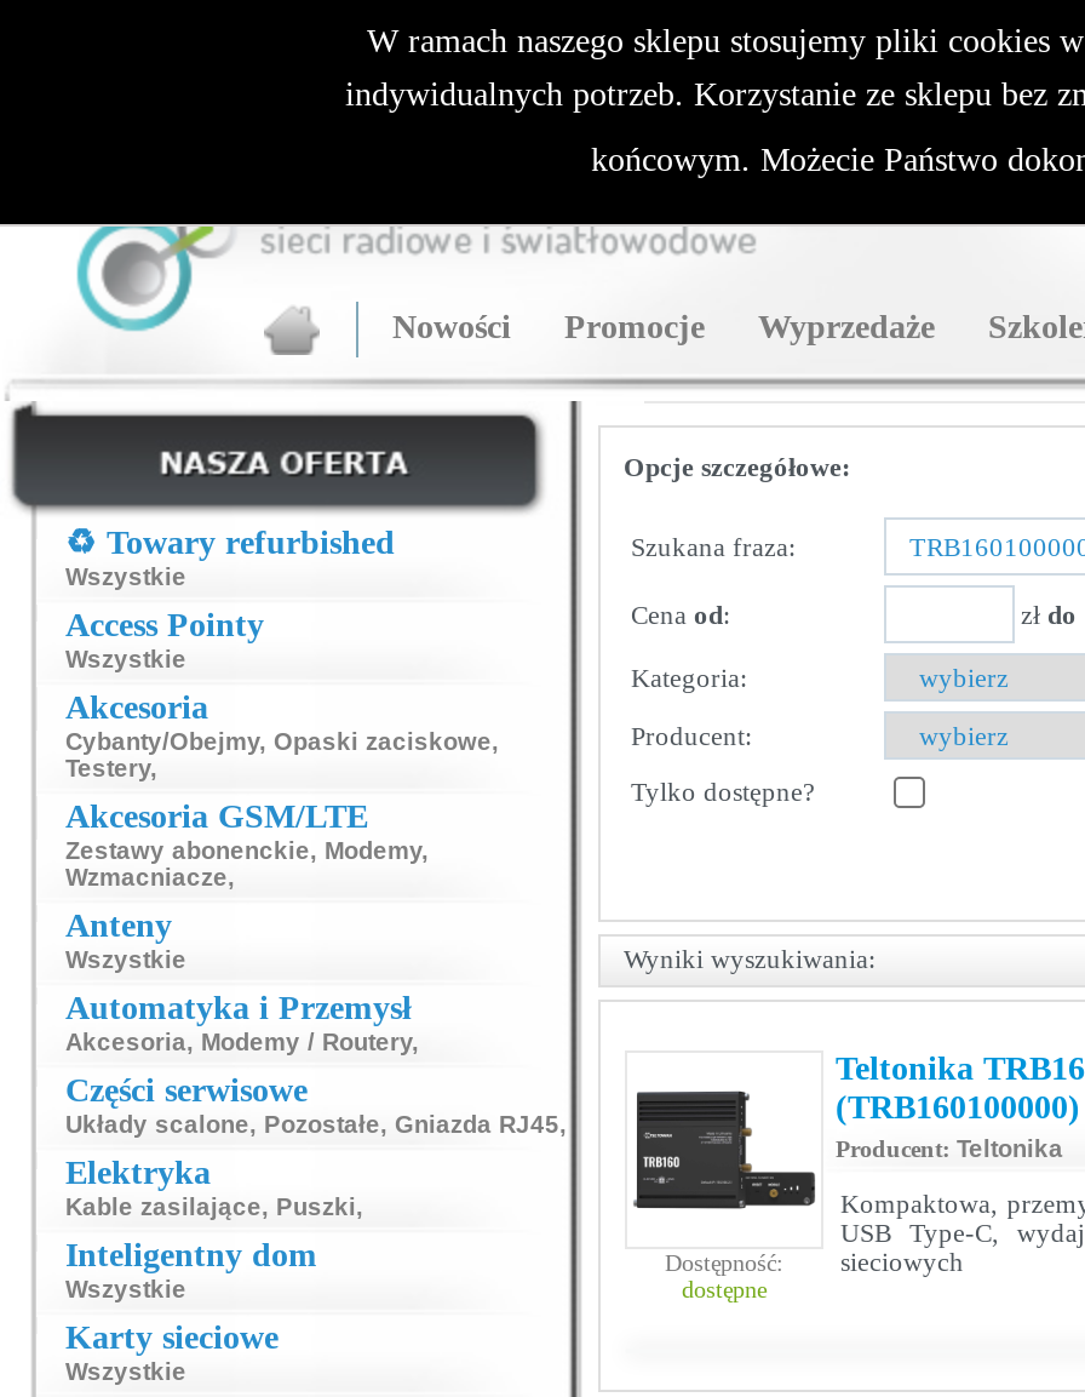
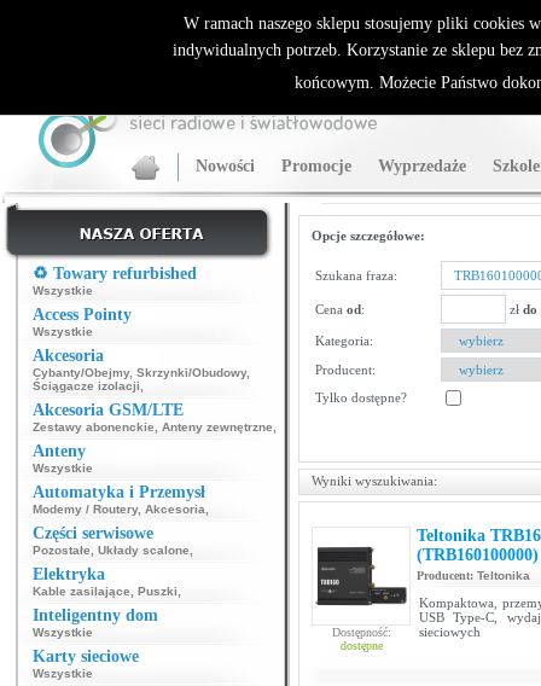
[65,728,499,781] Cybanty/Obejmy, Opaski zaciskowe, | Testery, -> [33,366,250,393] Cybanty/Obejmy, Skrzynki/Obudowy, | Ściągacze izolacji,
[65,837,429,891] Zestawy abonenckie, Modemy, | Wzmacniacze, -> [33,420,277,434] Zestawy abonenckie, Anteny zewnętrzne,
[65,1029,419,1055] Akcesoria, Modemy / Routery, -> [33,502,209,516] Modemy / Routery, Akcesoria,
[65,1111,567,1138] Układy scalone, Pozostałe, Gniazda RJ45, -> [33,543,193,557] Pozostałe, Układy scalone,

